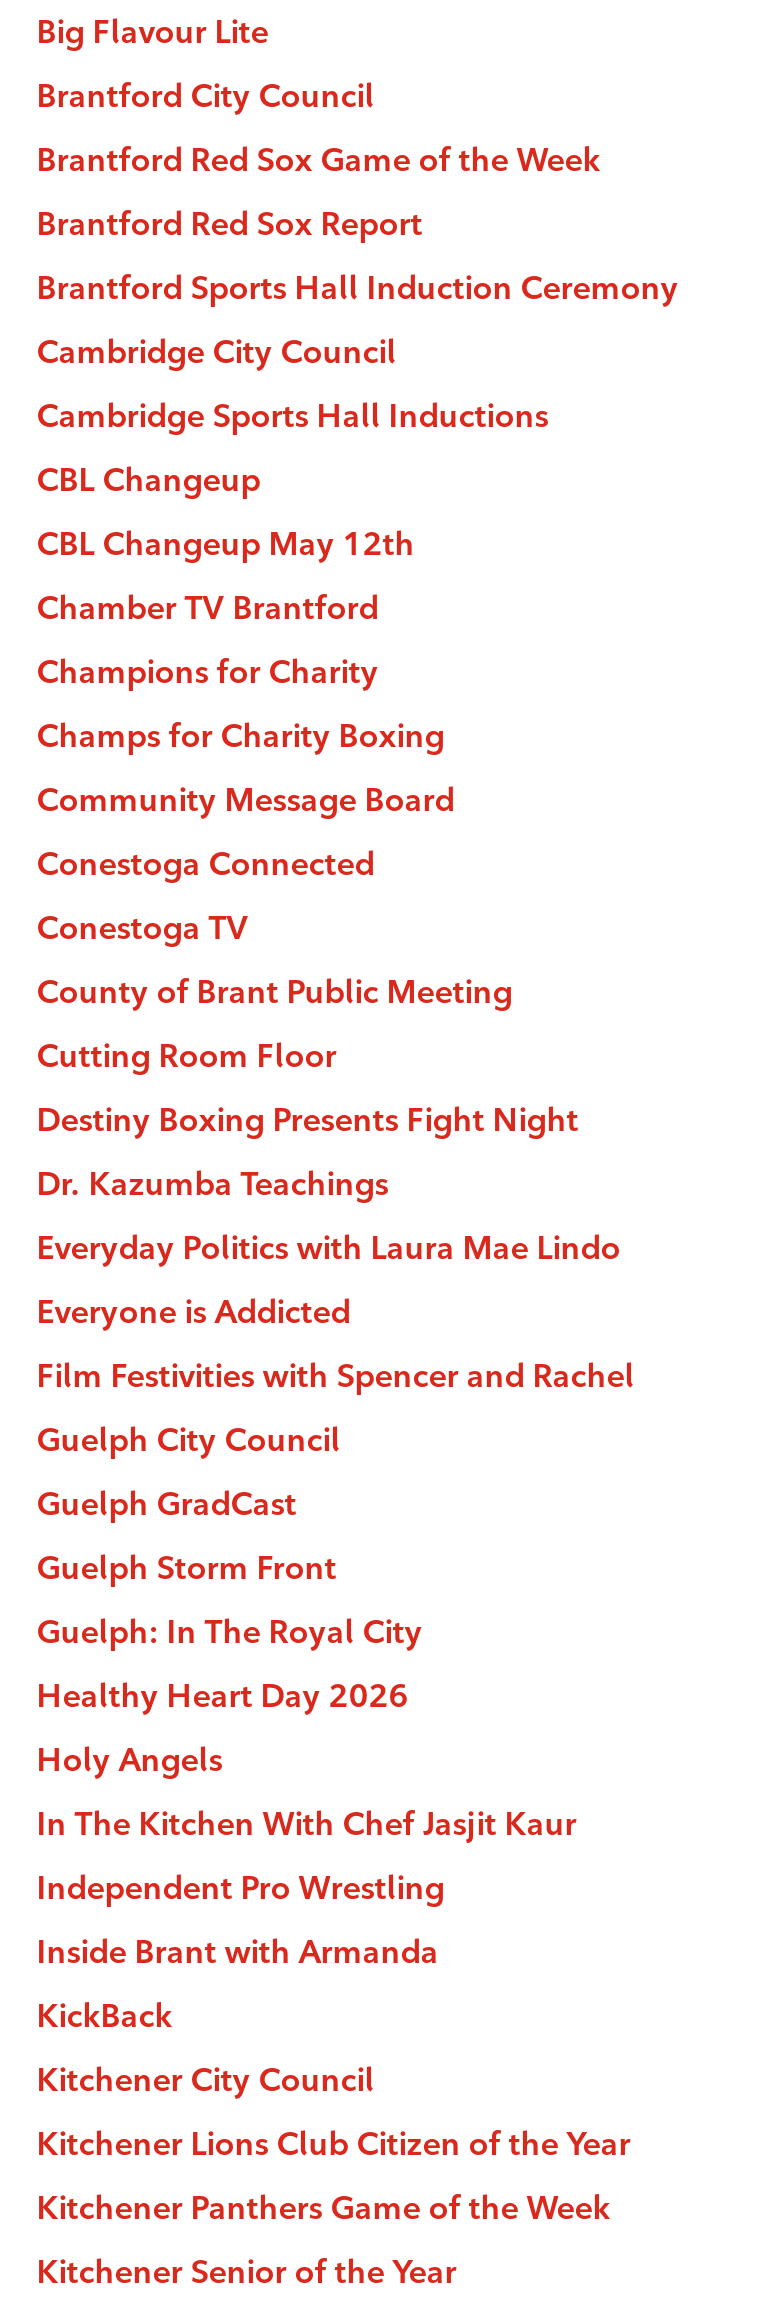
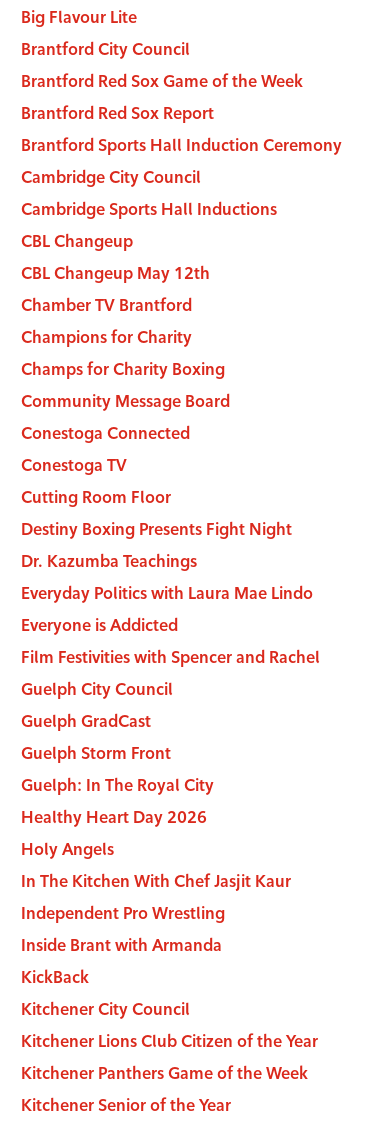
[37,974,513,1012] County of Brant Public Meeting -> none

